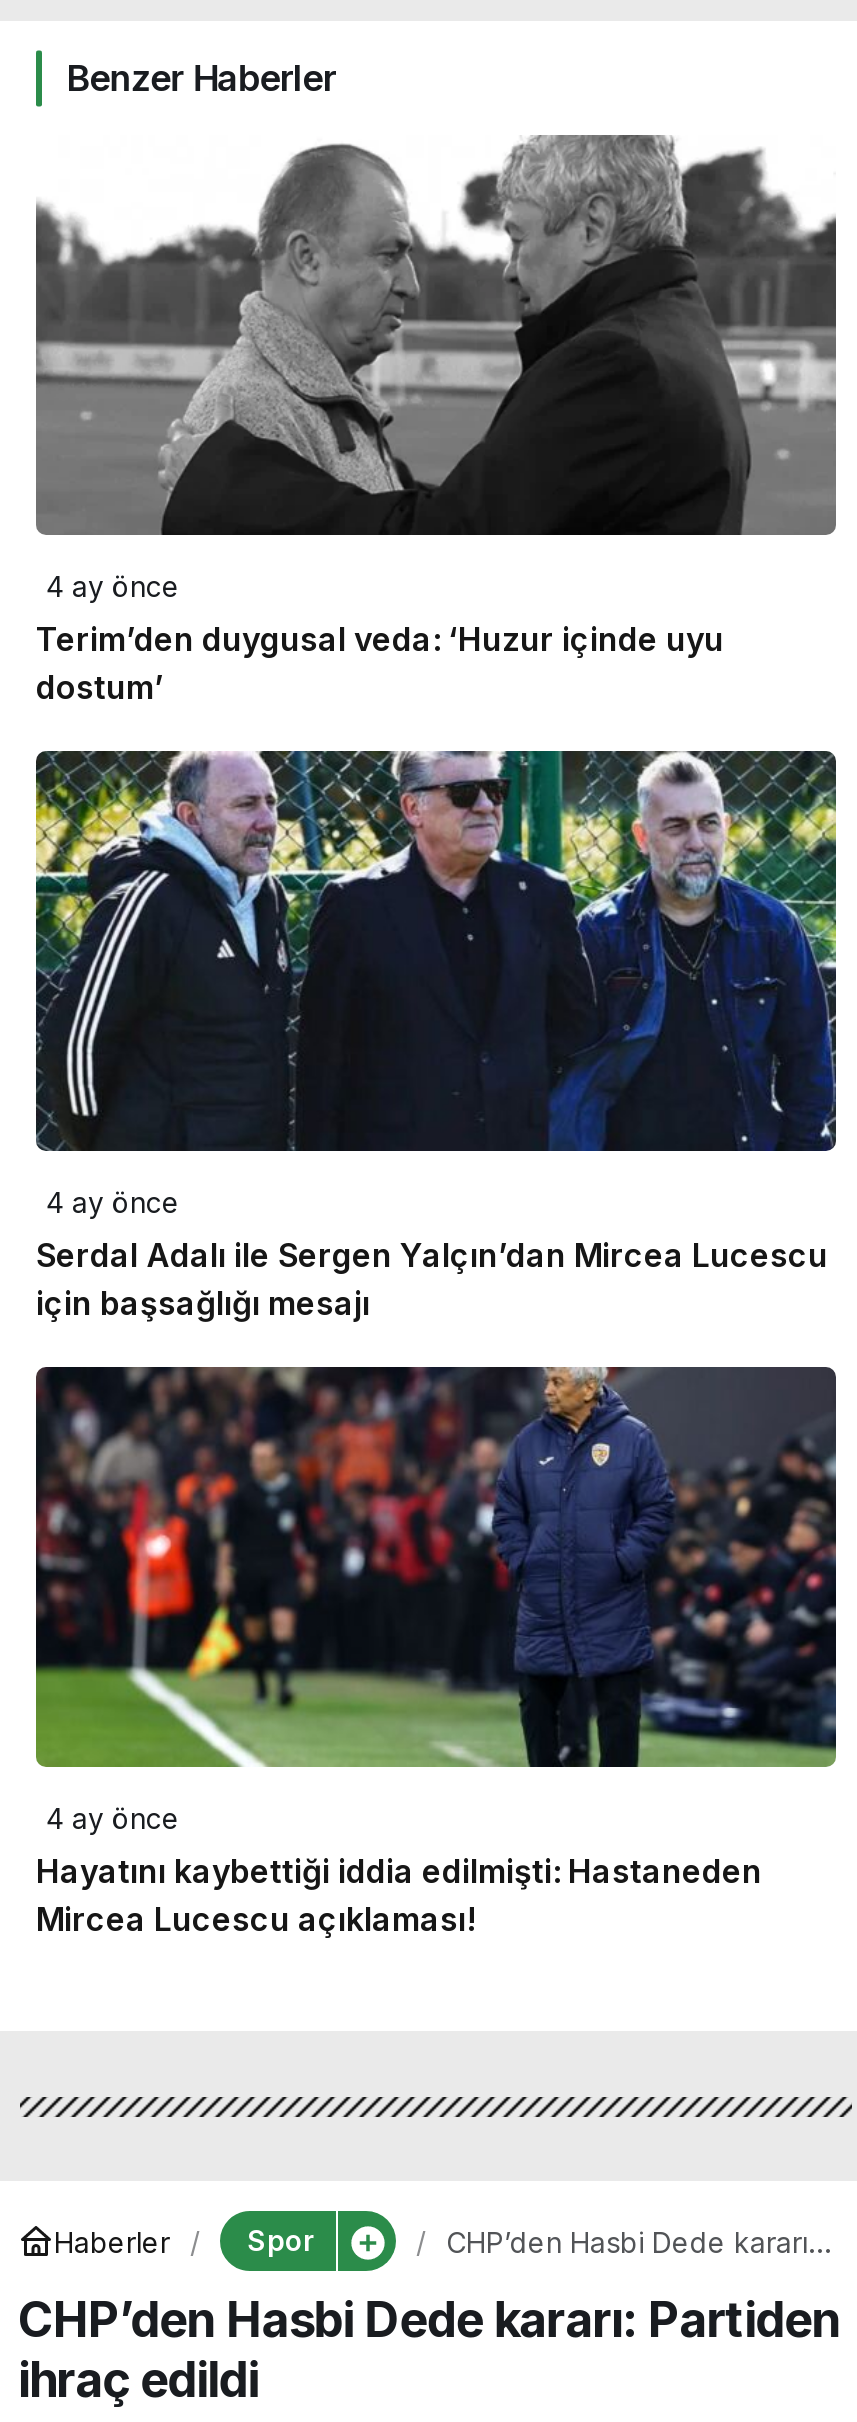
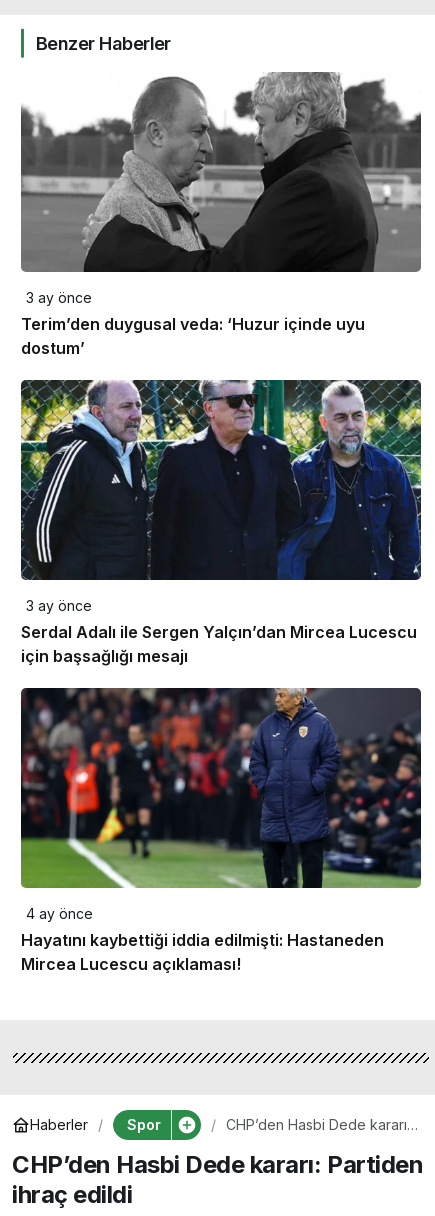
[46,570,180,604] 4 ay önce -> [26,288,92,305] 3 ay önce
[46,1186,180,1220] 4 ay önce -> [26,596,92,613] 3 ay önce

